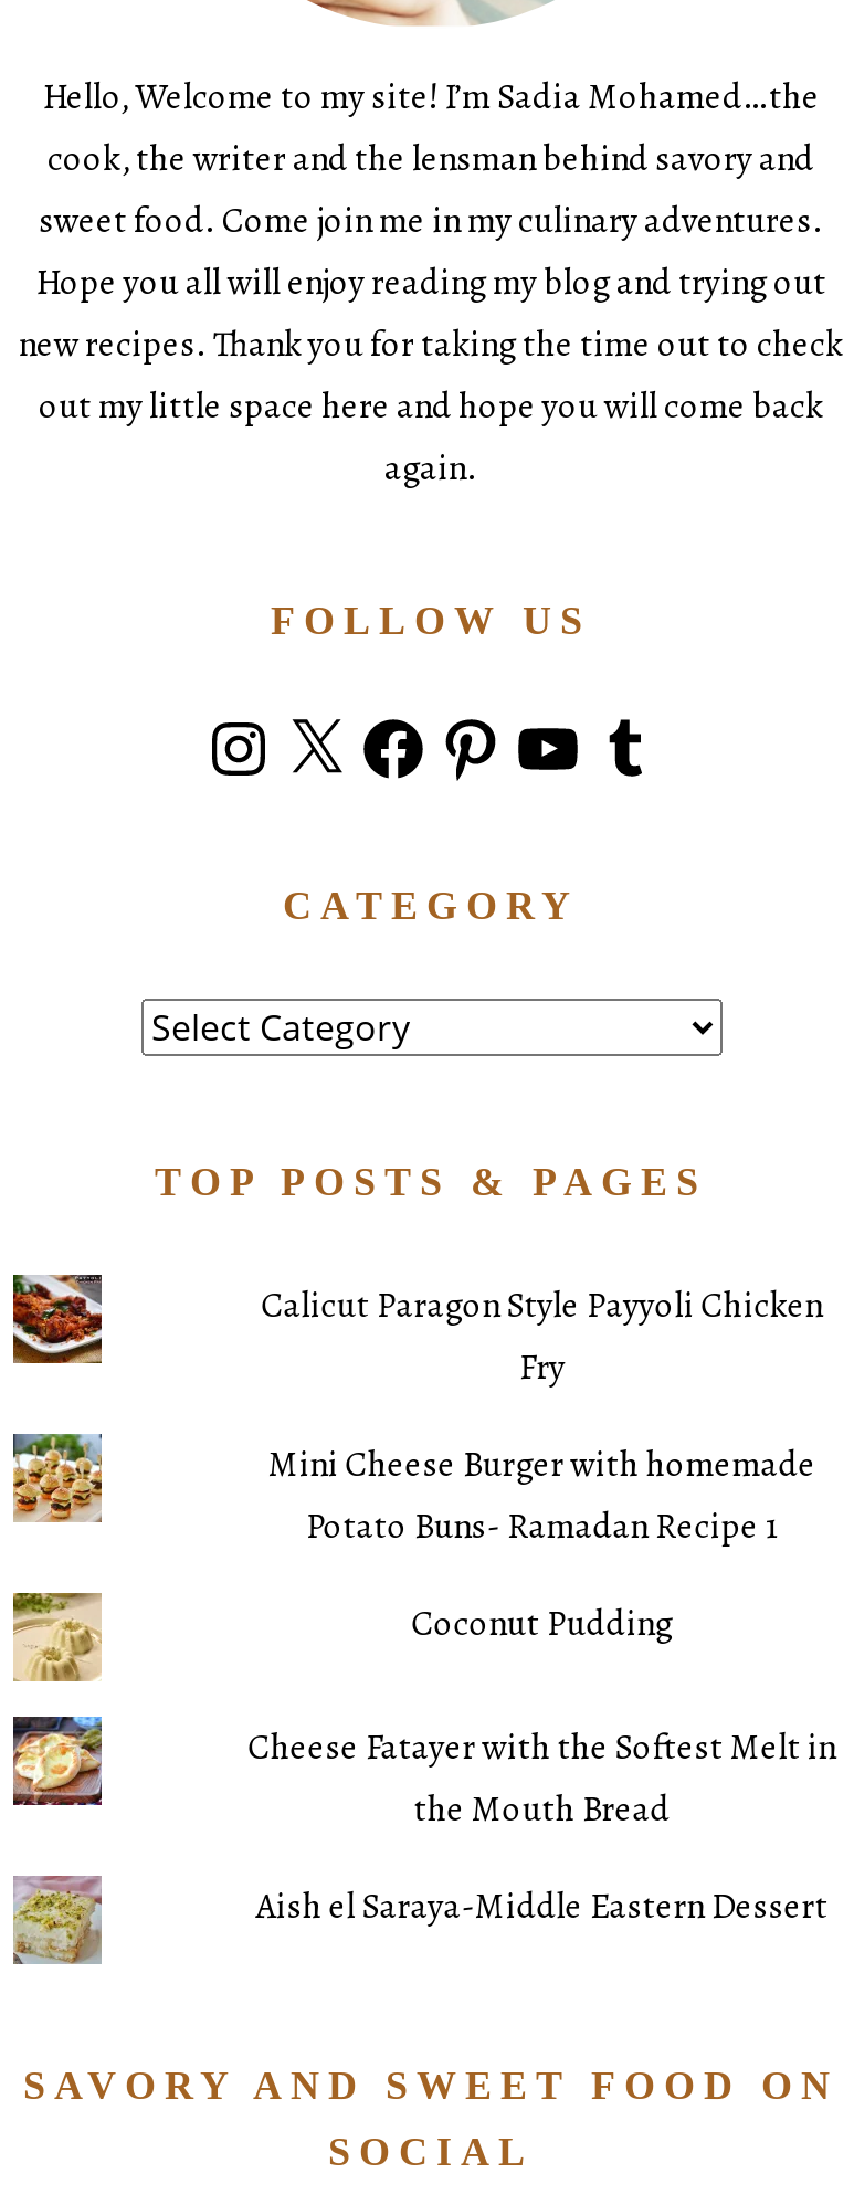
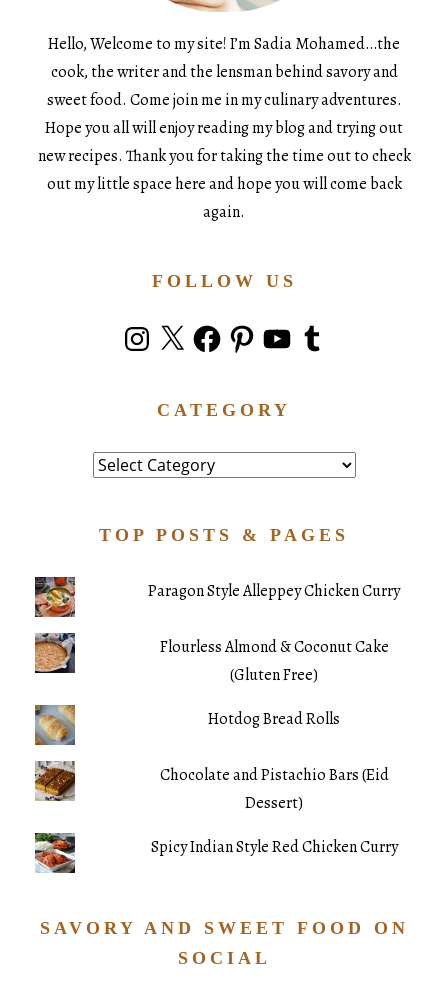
[11,1273,104,1365] [image] -> [34,576,76,618] [image]
[261,1281,823,1392] Calicut Paragon Style Payyoli Chicken | Fry -> [148,580,400,602] Paragon Style Alleppey Chicken Curry
[13,1432,104,1524] [image] -> [34,632,76,674] [image]
[268,1441,816,1551] Mini Cheese Burger with homemade | Potato Buns- Ramadan Recipe 1 -> [160,636,389,686] Flourless Almond & Coconut Cake | (Gluten Free)
[13,1591,104,1684] [image] -> [34,704,76,746] [image]
[412,1600,672,1648] Coconut Pudding -> [208,708,340,730] Hotdog Bread Rolls
[11,1715,104,1807] [image] -> [35,761,75,802] [image]
[248,1723,836,1834] Cheese Fatayer with the Softest Melt in | the Mouth Bread -> [160,764,389,814] Chocolate and Pistachio Bars (Eid | Dessert)
[11,1874,102,1964] [image] -> [35,832,75,873] [image]
[256,1882,828,1931] Aish el Saraya-Middle Eastern Dessert -> [151,836,398,858] Spicy Indian Style Red Chicken Curry

